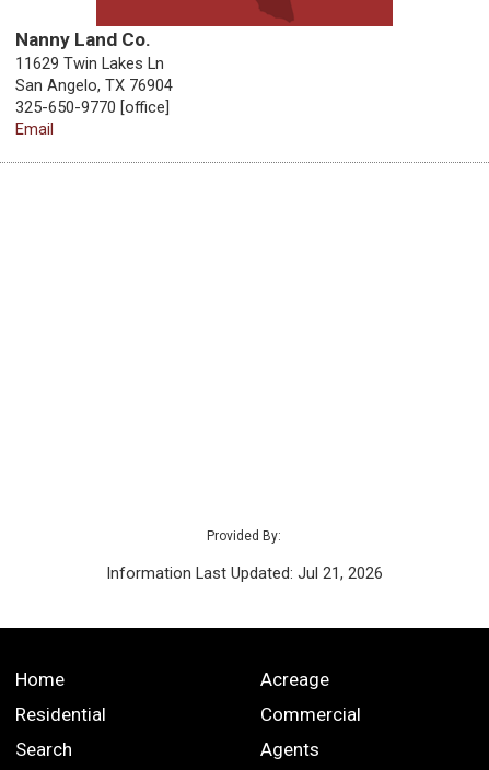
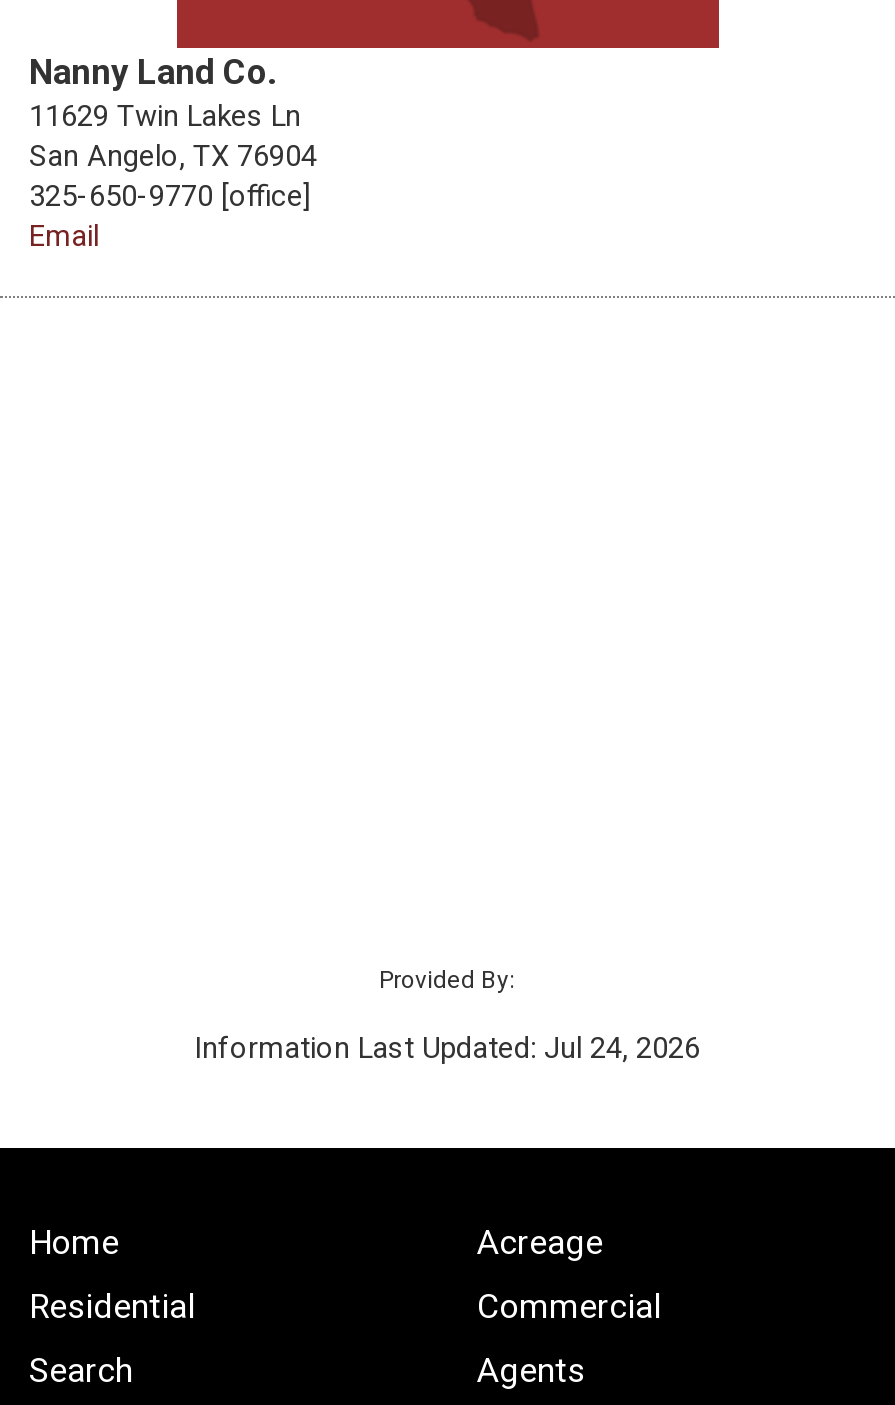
[106,563,382,583] Information Last Updated: Jul 21, 2026 -> [194,1030,700,1066] Information Last Updated: Jul 24, 2026

